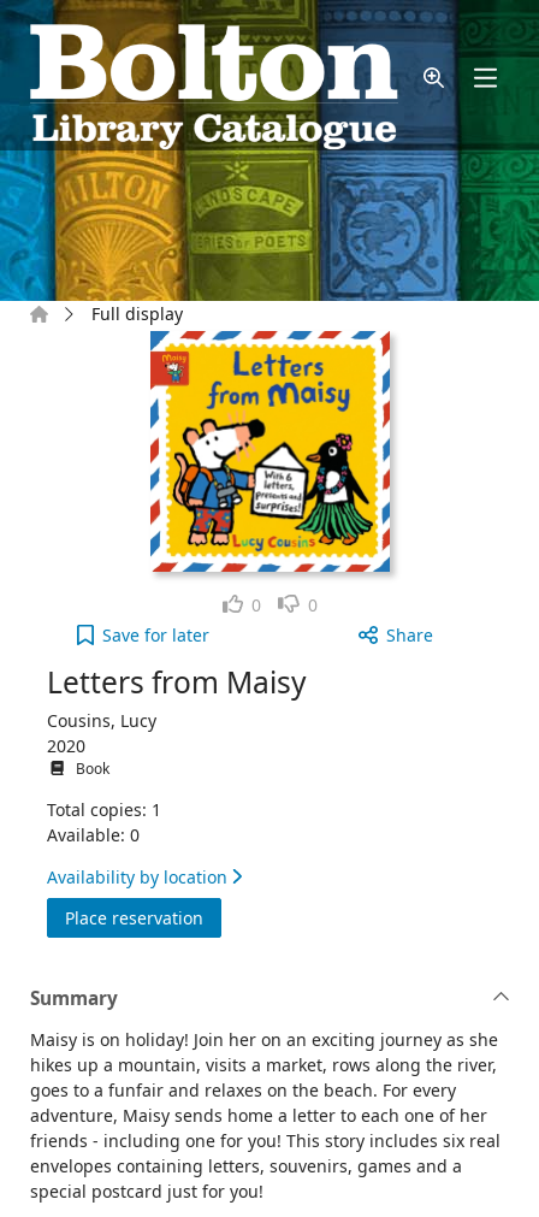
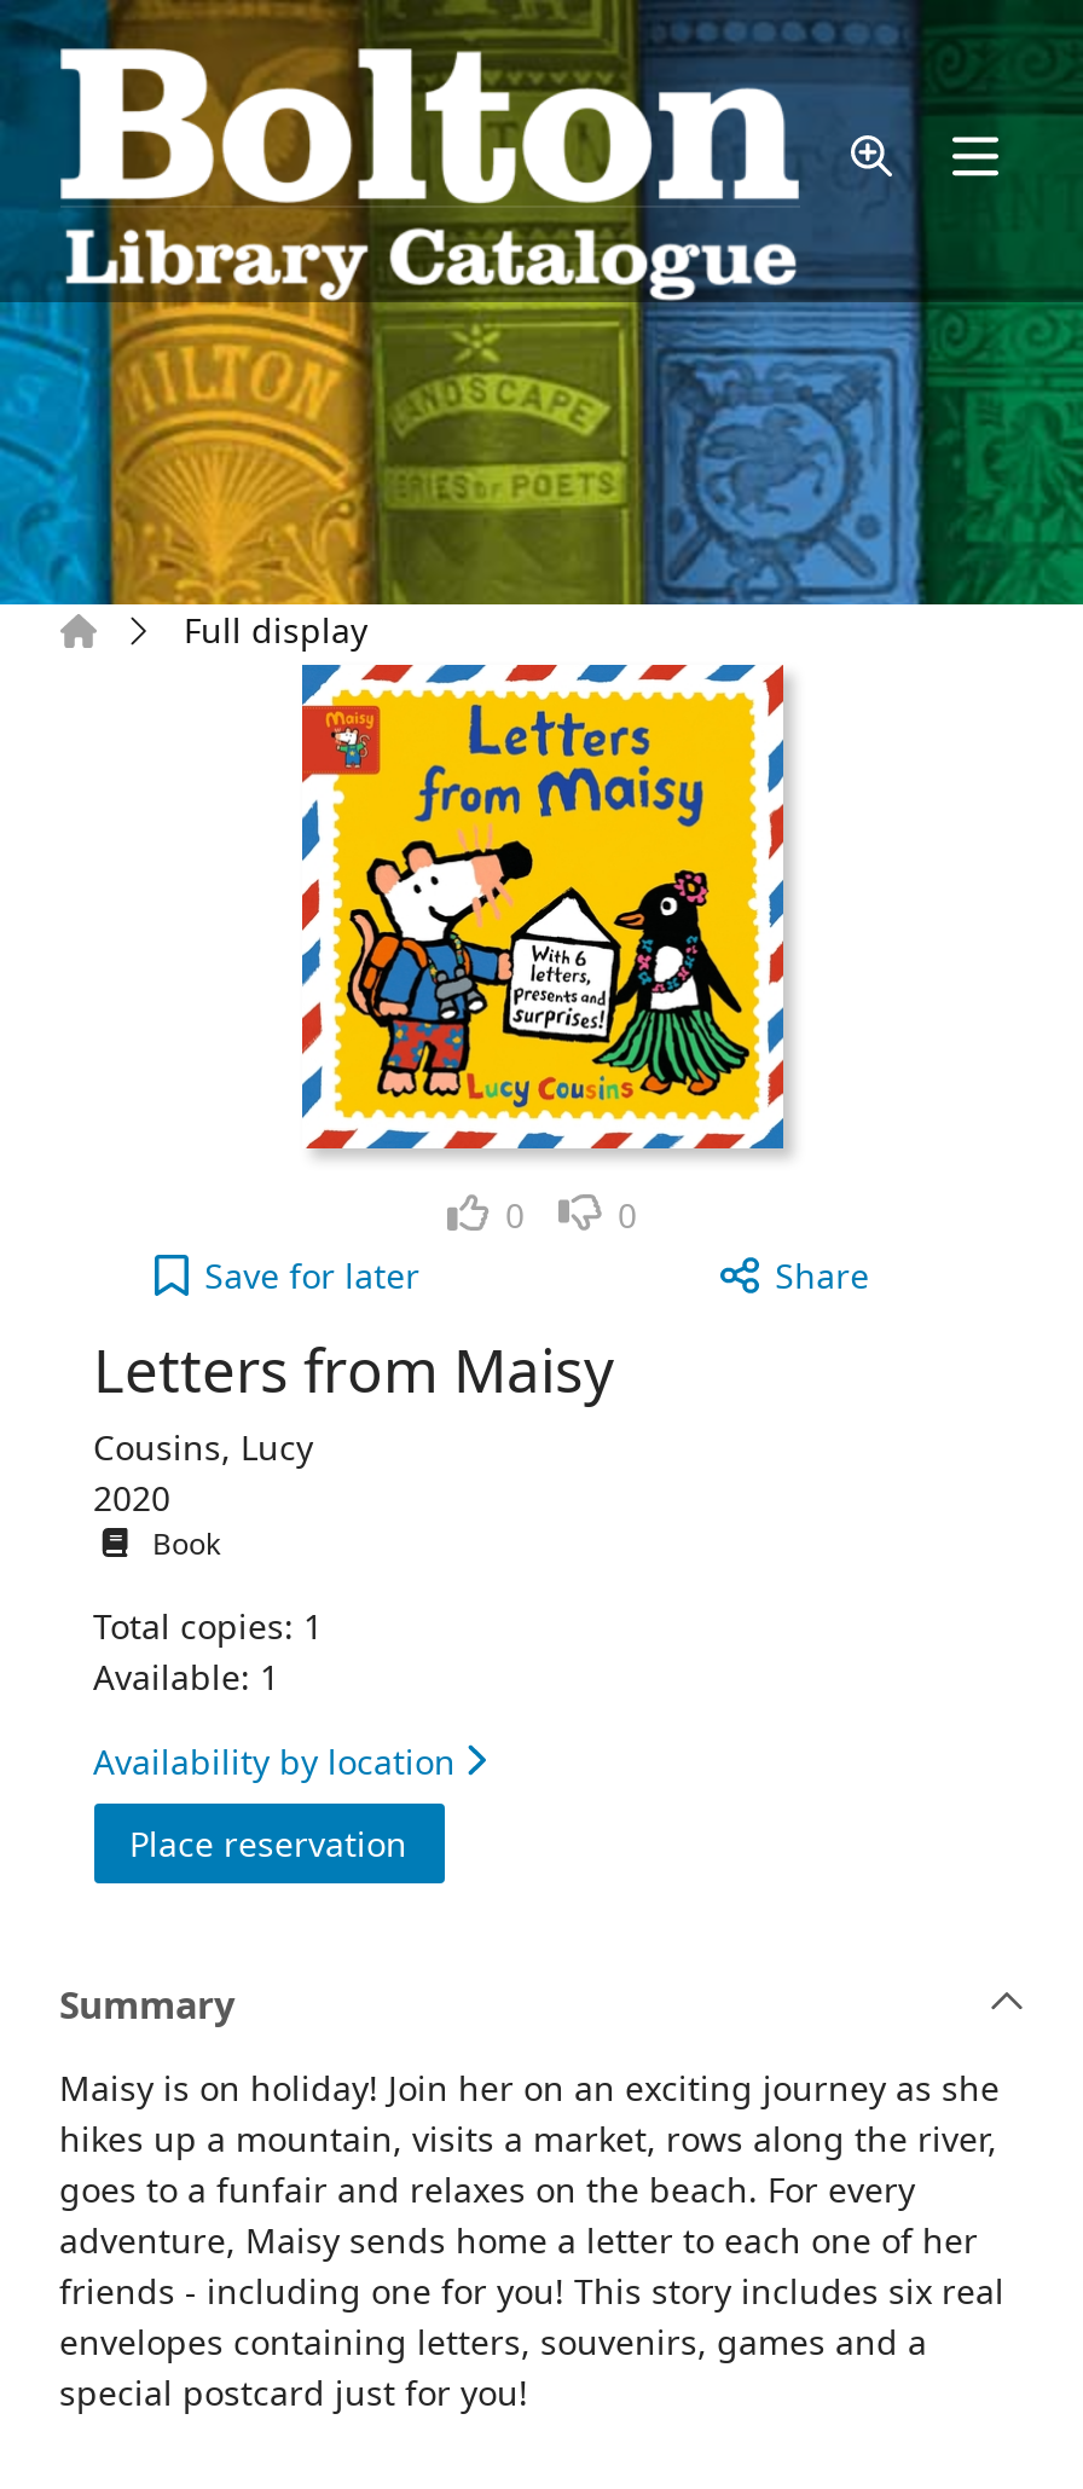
[46,823,139,846] Available: 0 -> [93,1652,279,1698] Available: 1

